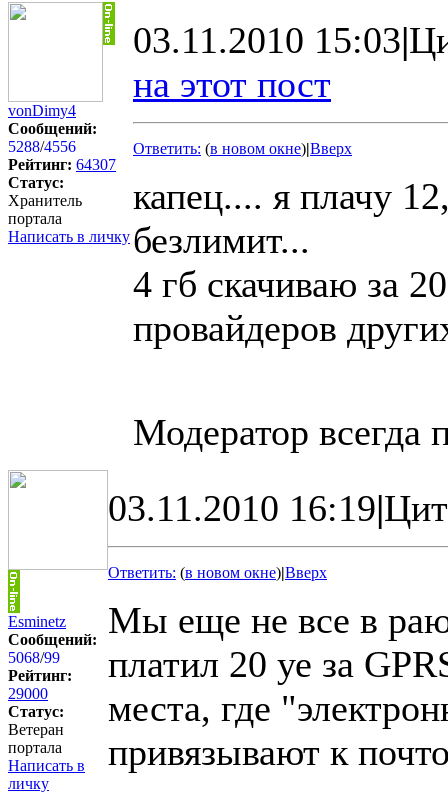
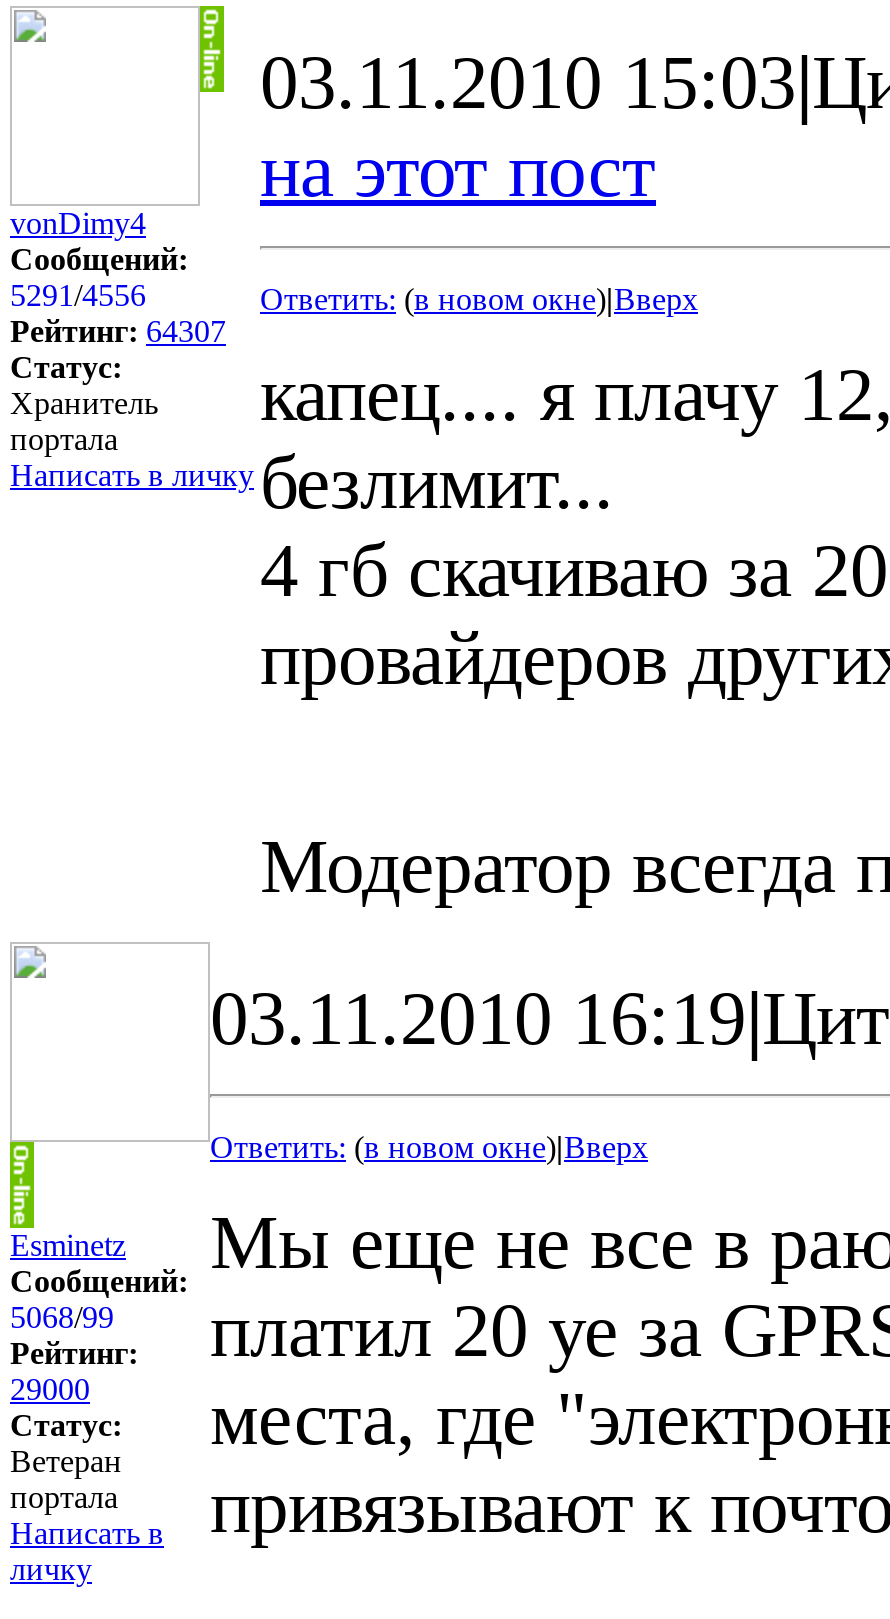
[8,138,76,155] 5288 / 4556 -> [10,277,146,311] 5291 / 4556

